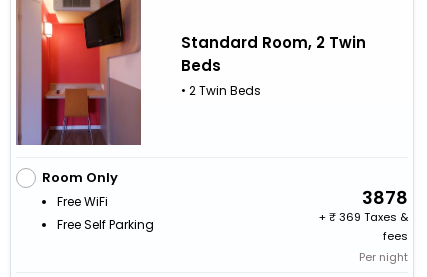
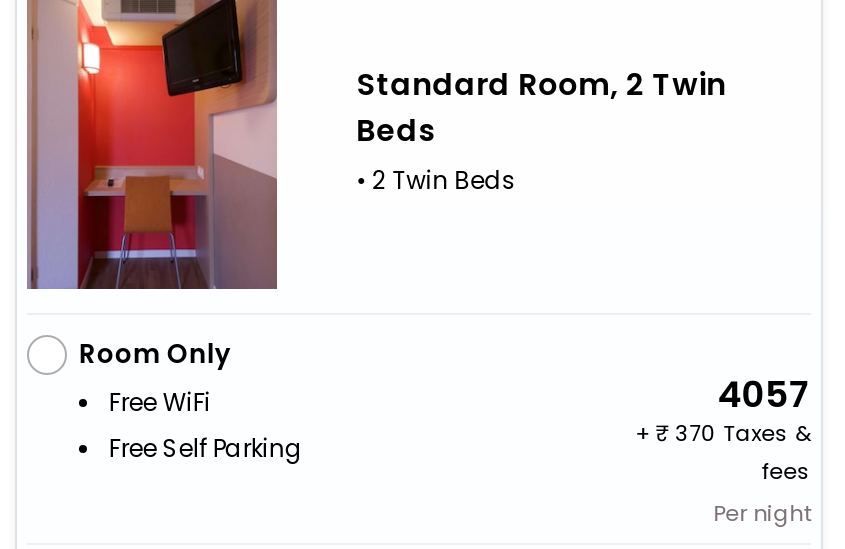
[358,185,408,210] 3878 -> [709,370,811,420] 4057
[319,209,408,225] + 369 Taxes & -> [635,418,811,450] + 370 Taxes &

